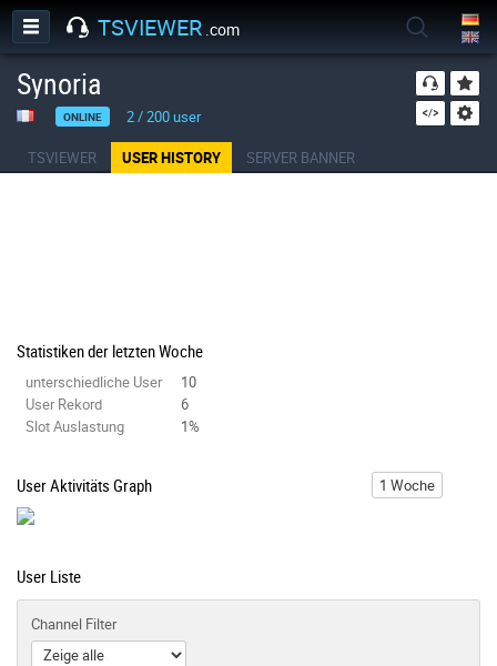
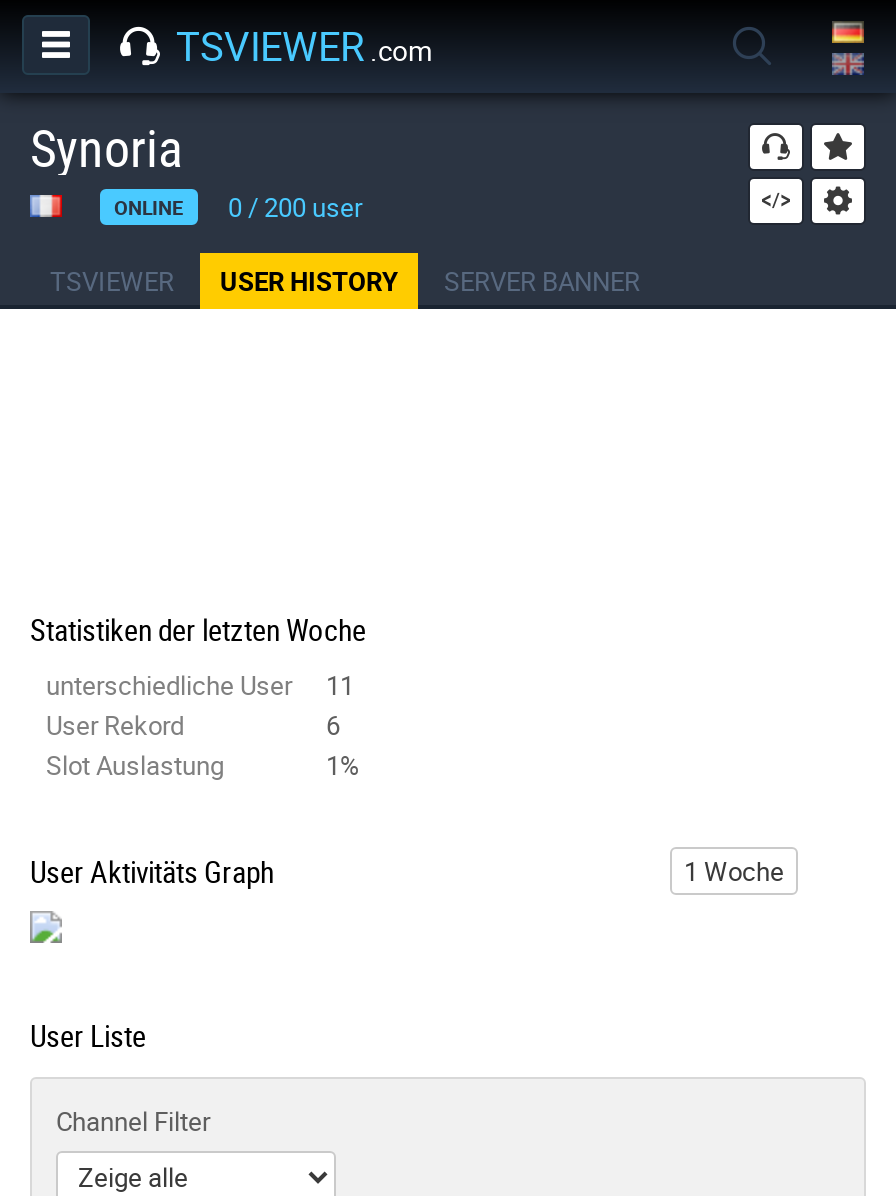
[63,106,201,126] ONLINE 2 / 200 user -> [114,188,362,224] ONLINE 0 / 200 user
[26,371,196,391] unterschiedliche User 10 -> [46,666,354,702] unterschiedliche User 11

